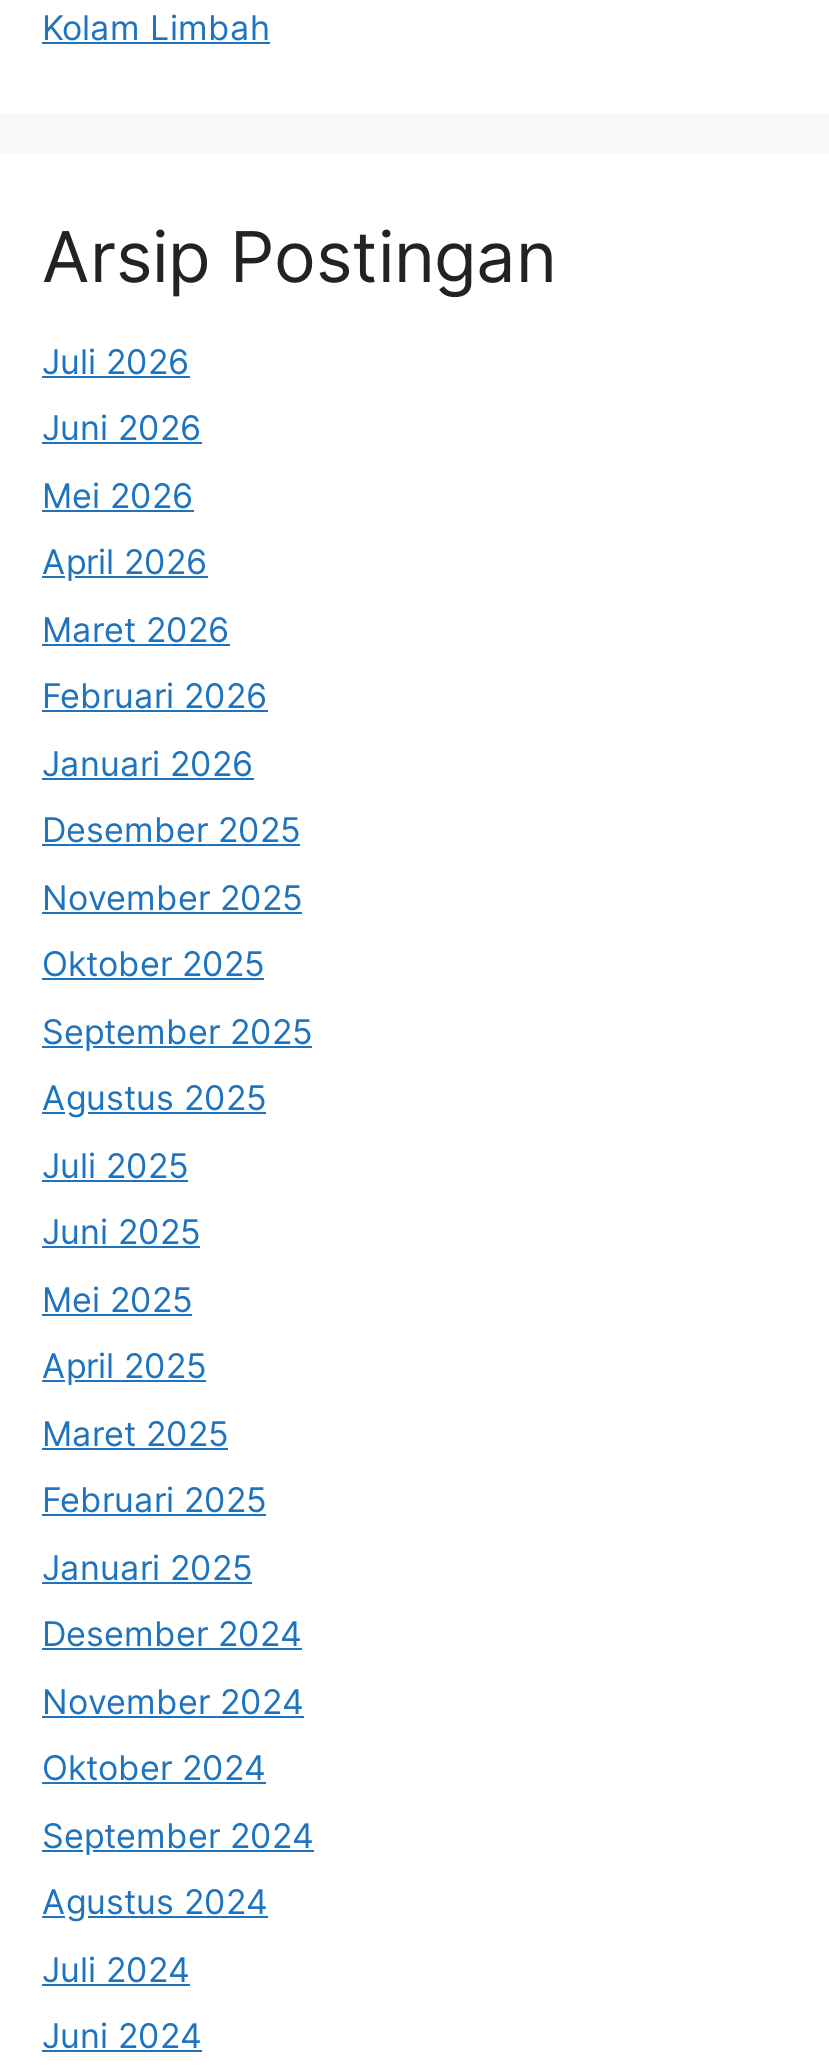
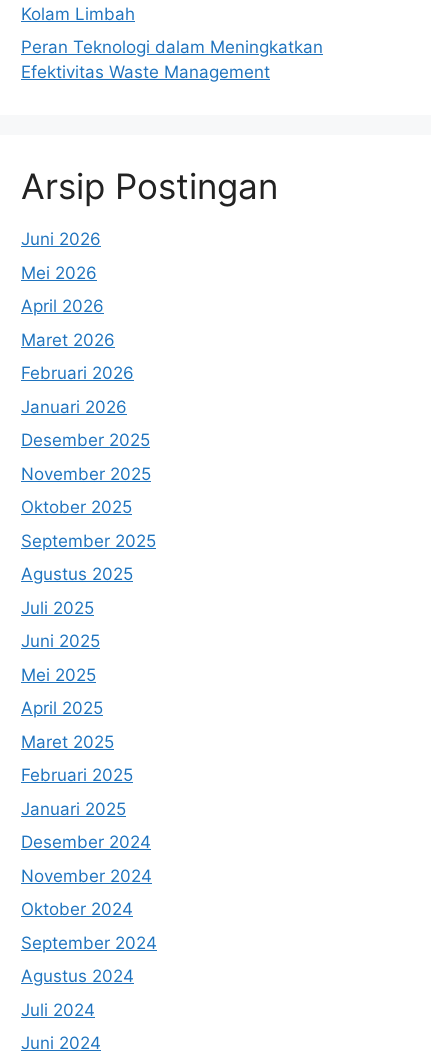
none -> [21,37,323,82] Peran Teknologi dalam Meningkatkan | Efektivitas Waste Management
moved [42,214,556,298] -> [21,165,278,207]: Arsip Postingan
[42,342,190,382] Juli 2026 -> none

